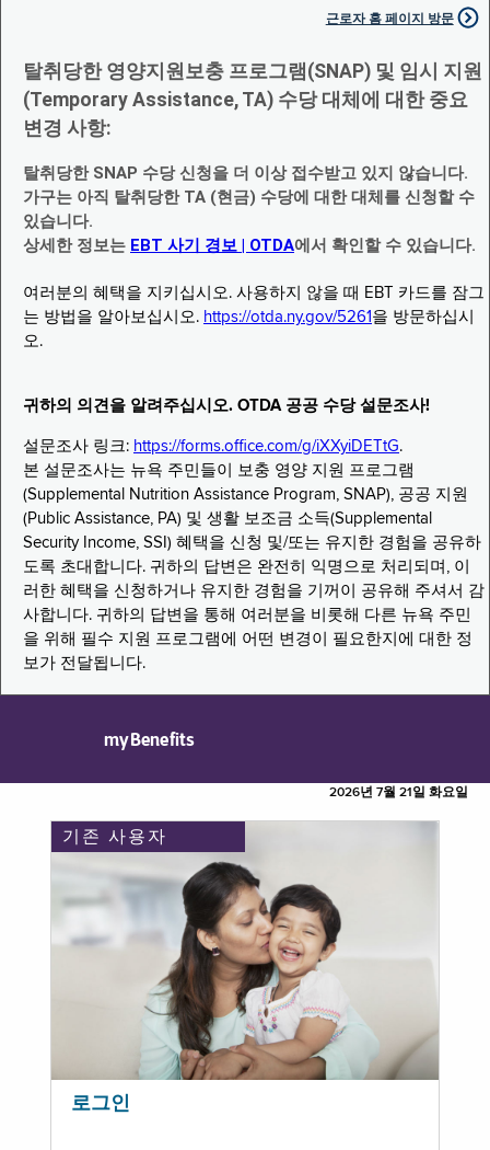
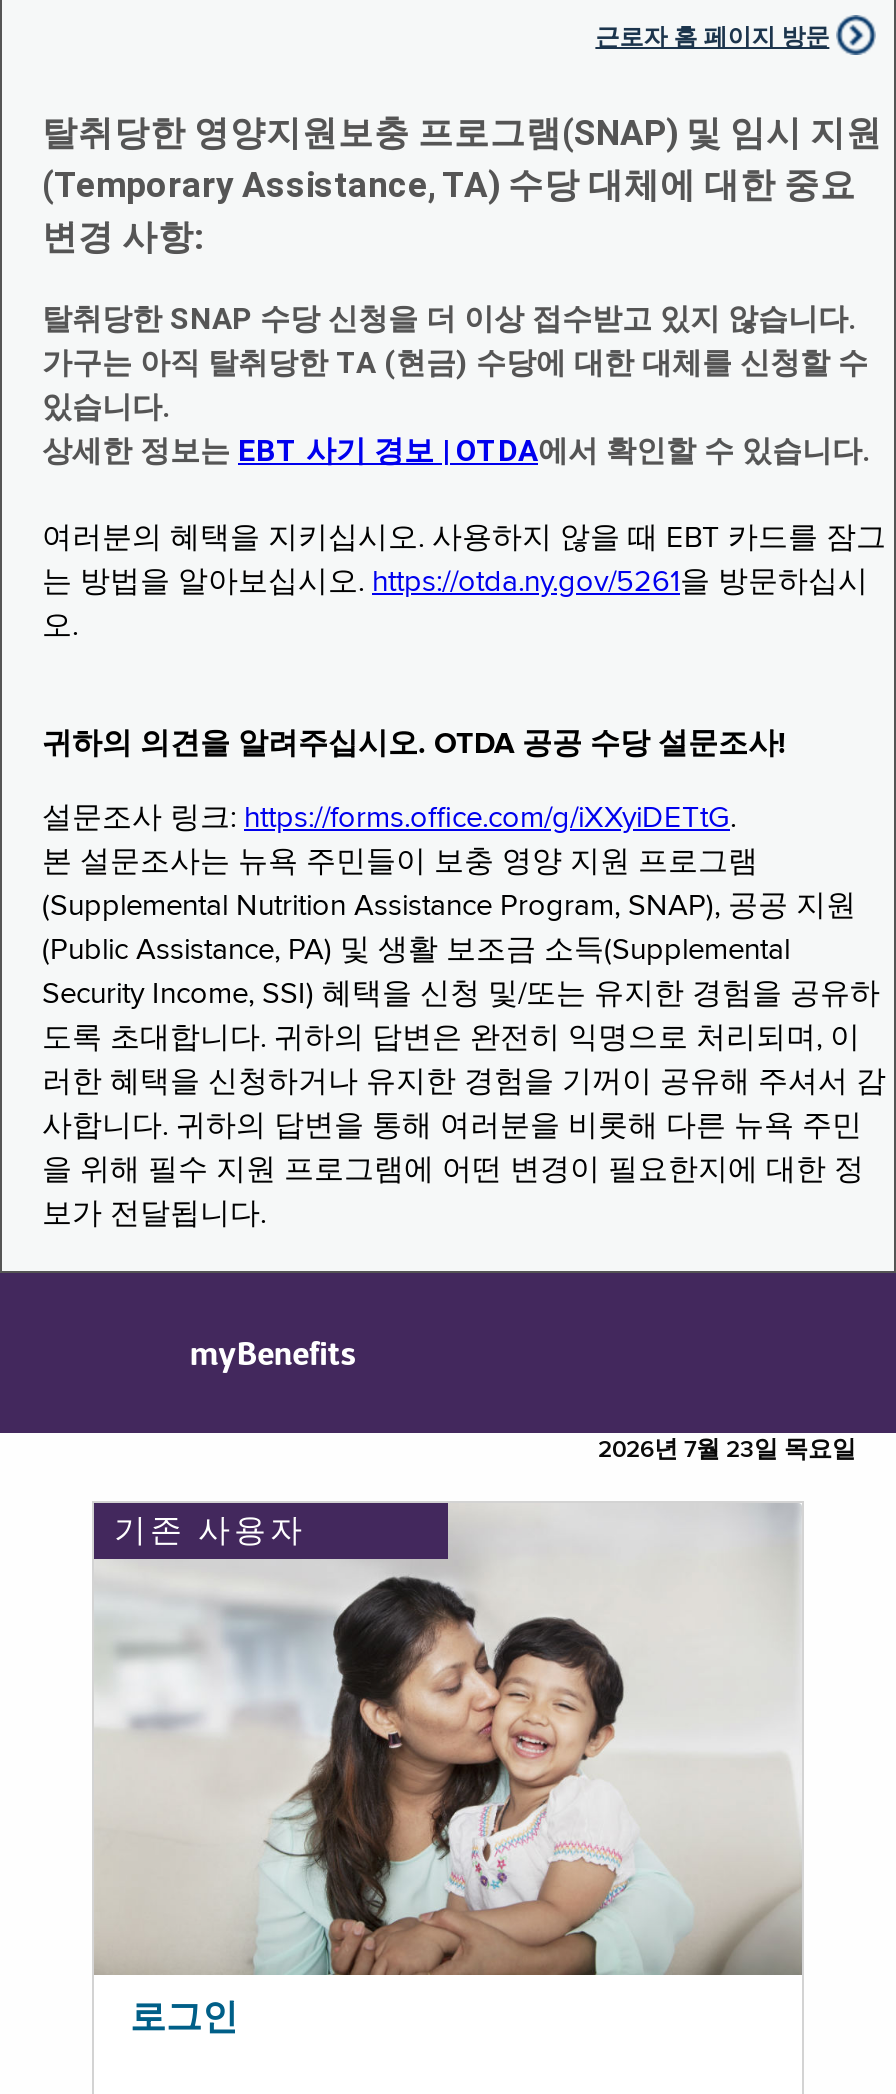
[329,786,468,800] 2026년 7월 21일 화요일 -> [598,1439,856,1463] 2026년 7월 23일 목요일

